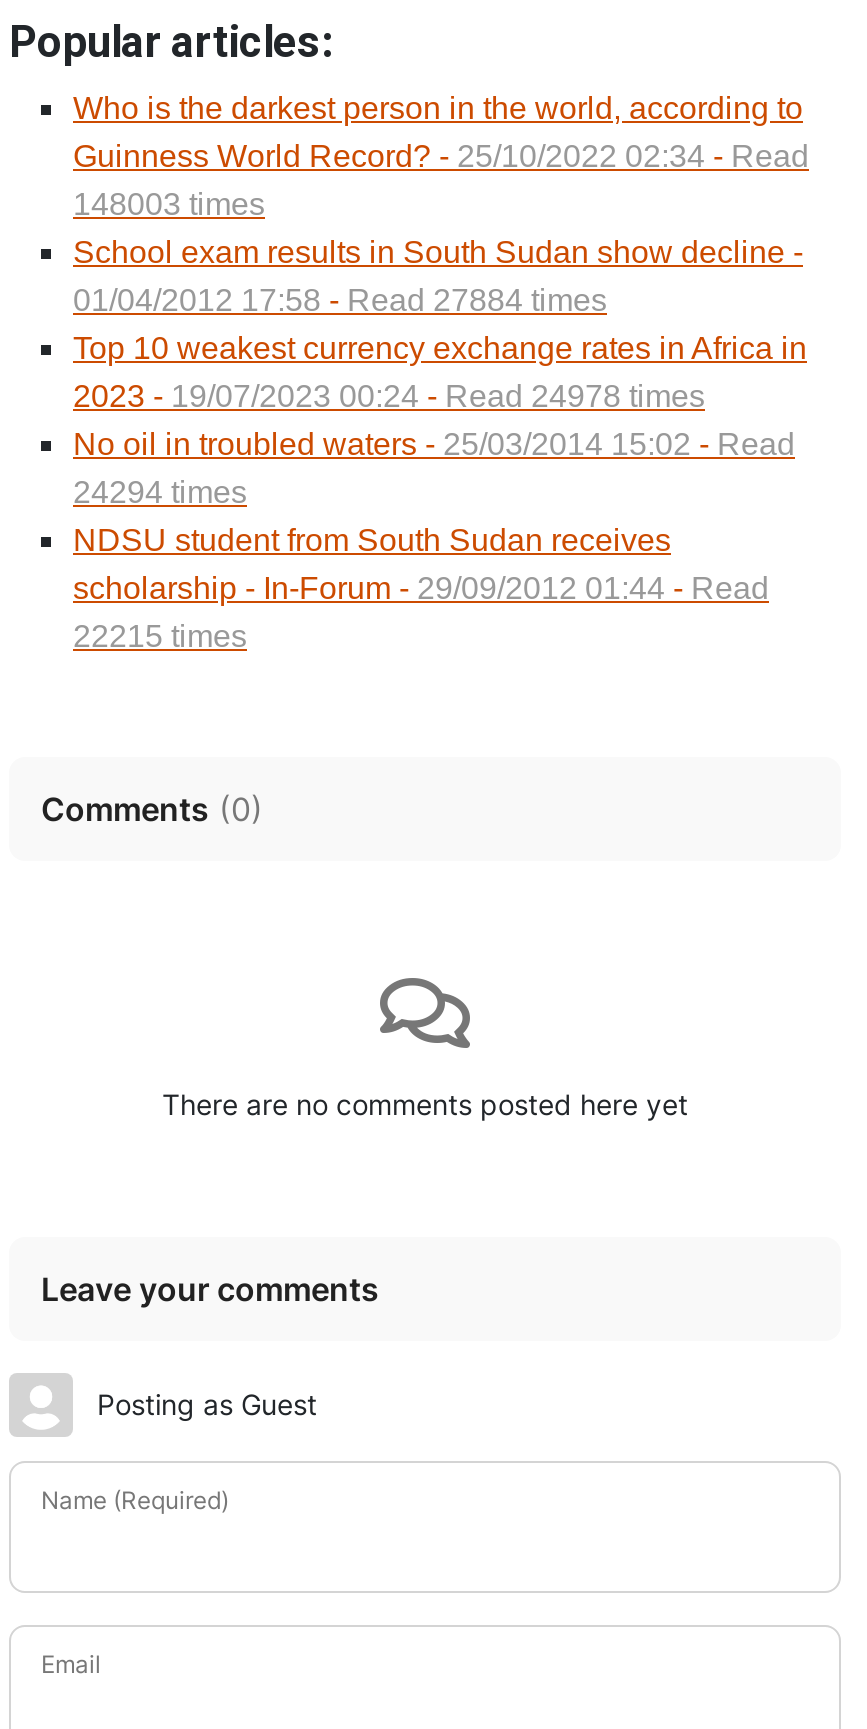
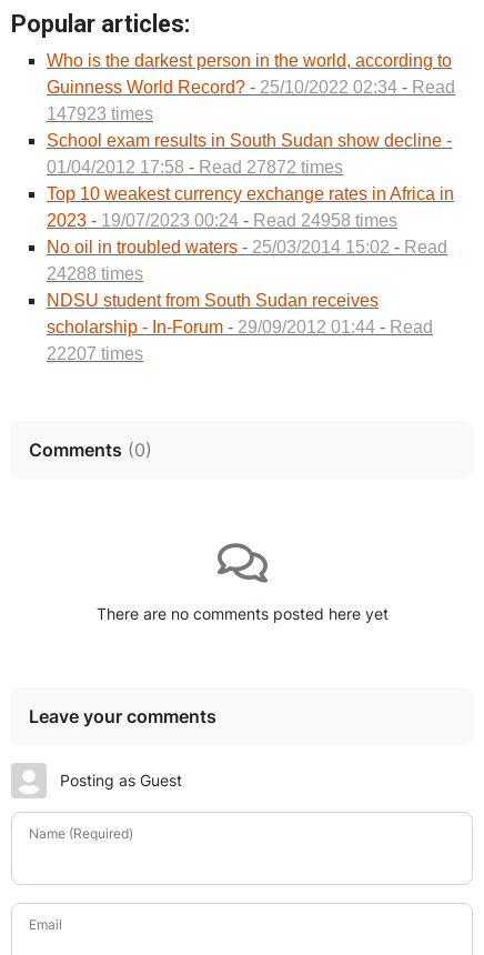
[73,187,265,221] 148003 times -> [47,104,153,123] 147923 times
[73,283,607,317] 01/04/2012 17:58 - Read 27884 times -> [47,158,343,177] 01/04/2012 17:58 - Read 27872 times
[73,379,705,413] 2023 - 19/07/2023 00:24 - Read 24978 times -> [47,211,397,230] 2023 - 19/07/2023 00:24 - Read 24958 times
[73,475,247,509] 24294 times -> [47,264,143,283] 24288 times
[73,619,247,653] 22215 times -> [47,344,143,363] 22207 times

